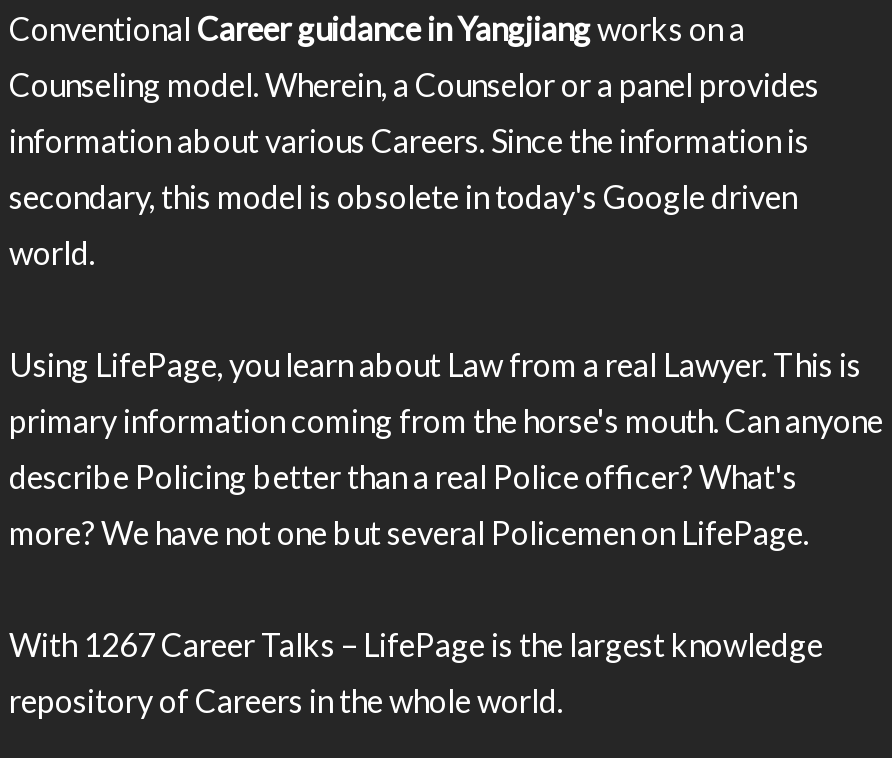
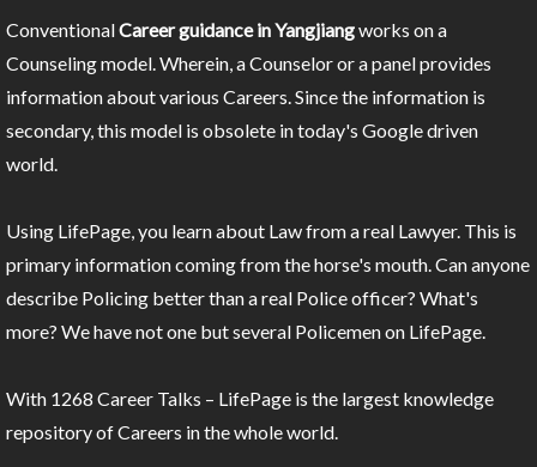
[9,626,823,664] With 1267 Career Talks – LifePage is the largest knowledge -> [6,387,494,410] With 1268 Career Talks – LifePage is the largest knowledge

